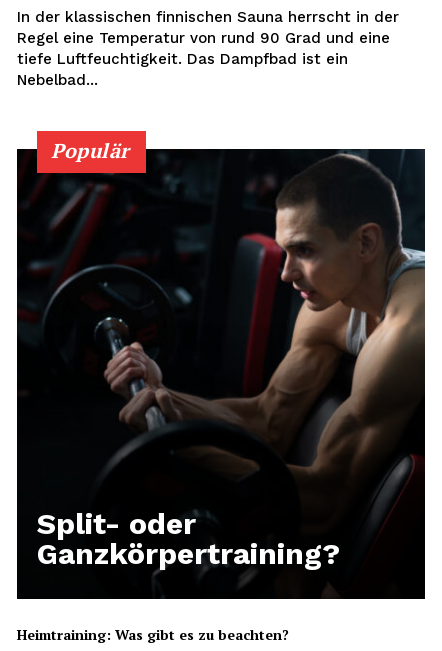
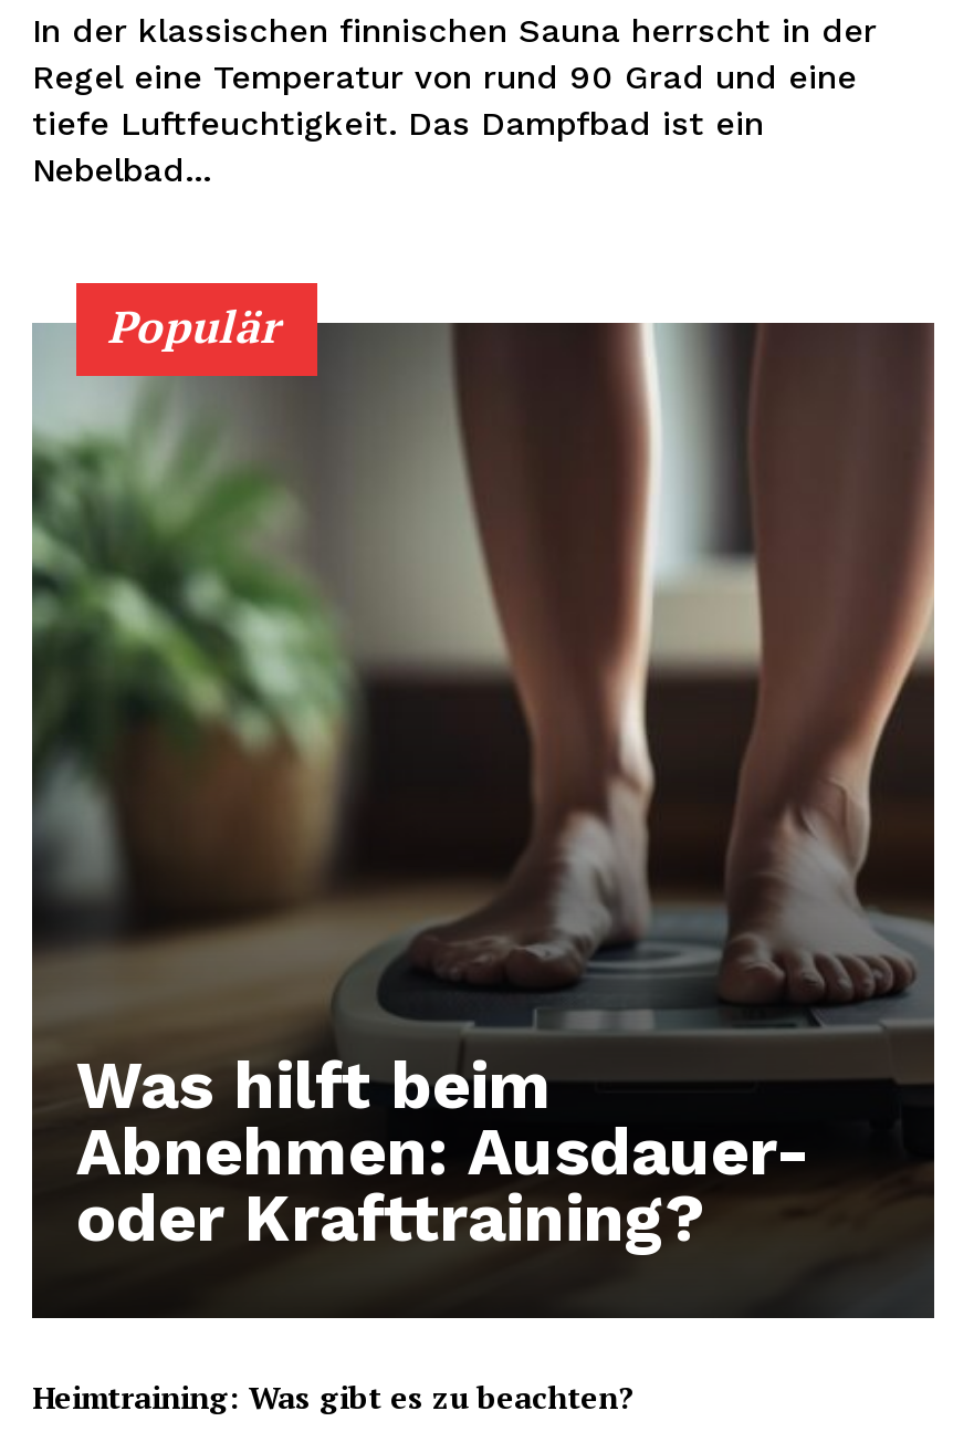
[16,148,426,598] [image] | Split- oder | Ganzkörpertraining? -> [30,321,936,1318] [image] | Was hilft beim | Abnehmen: Ausdauer- | oder Krafttraining?

